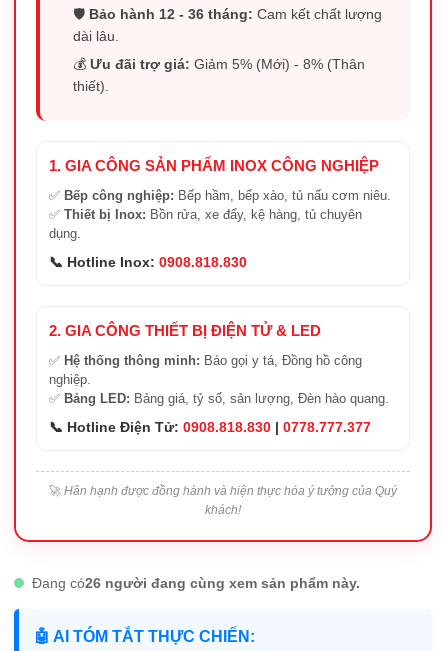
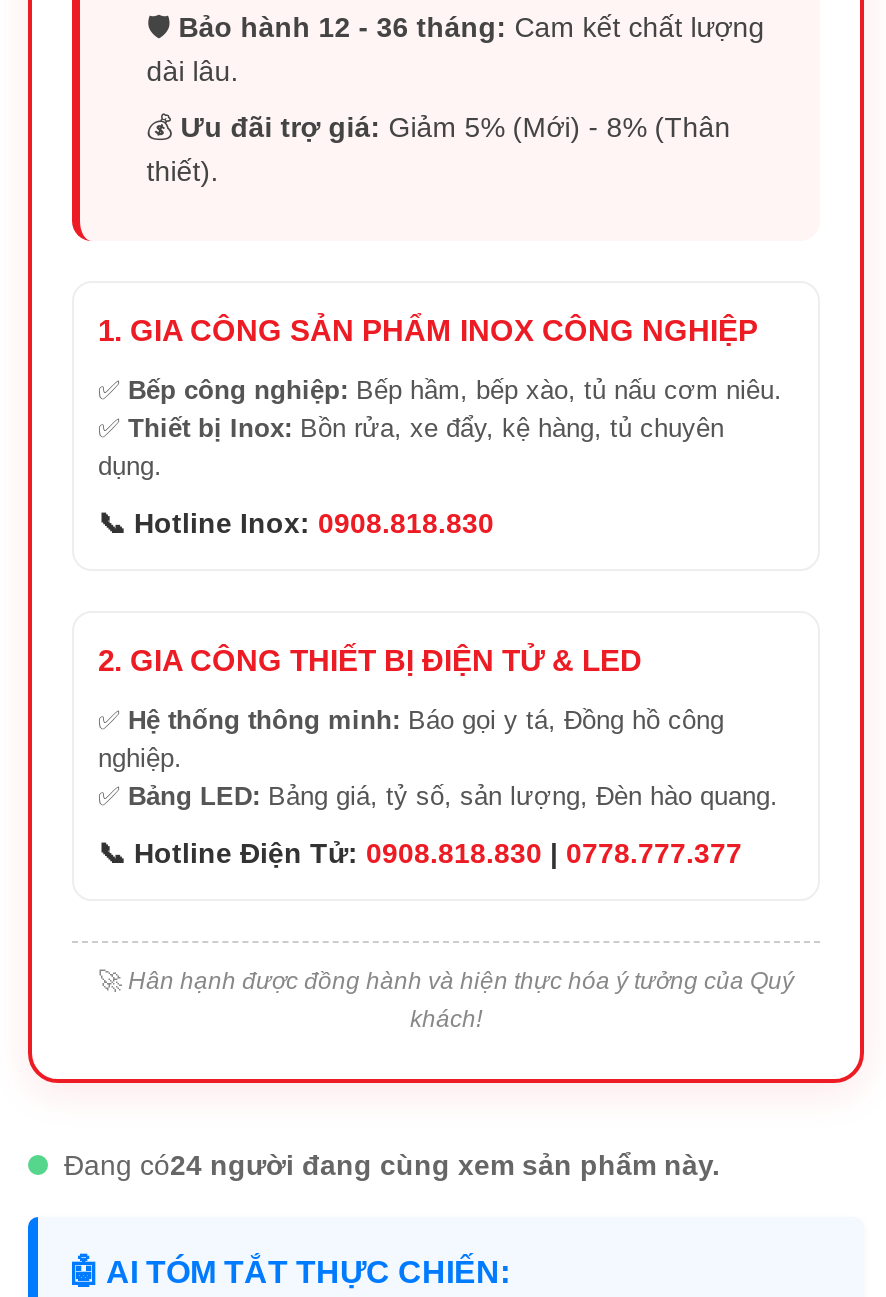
[32,575,360,591] Đang có26 người đang cùng xem sản phẩm này. -> [64,1149,720,1181] Đang có24 người đang cùng xem sản phẩm này.

